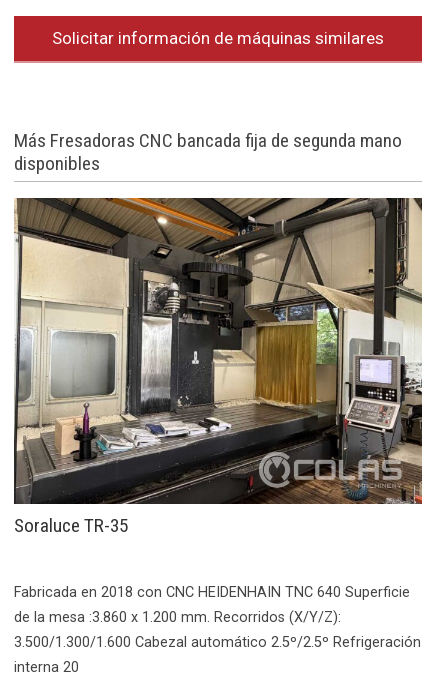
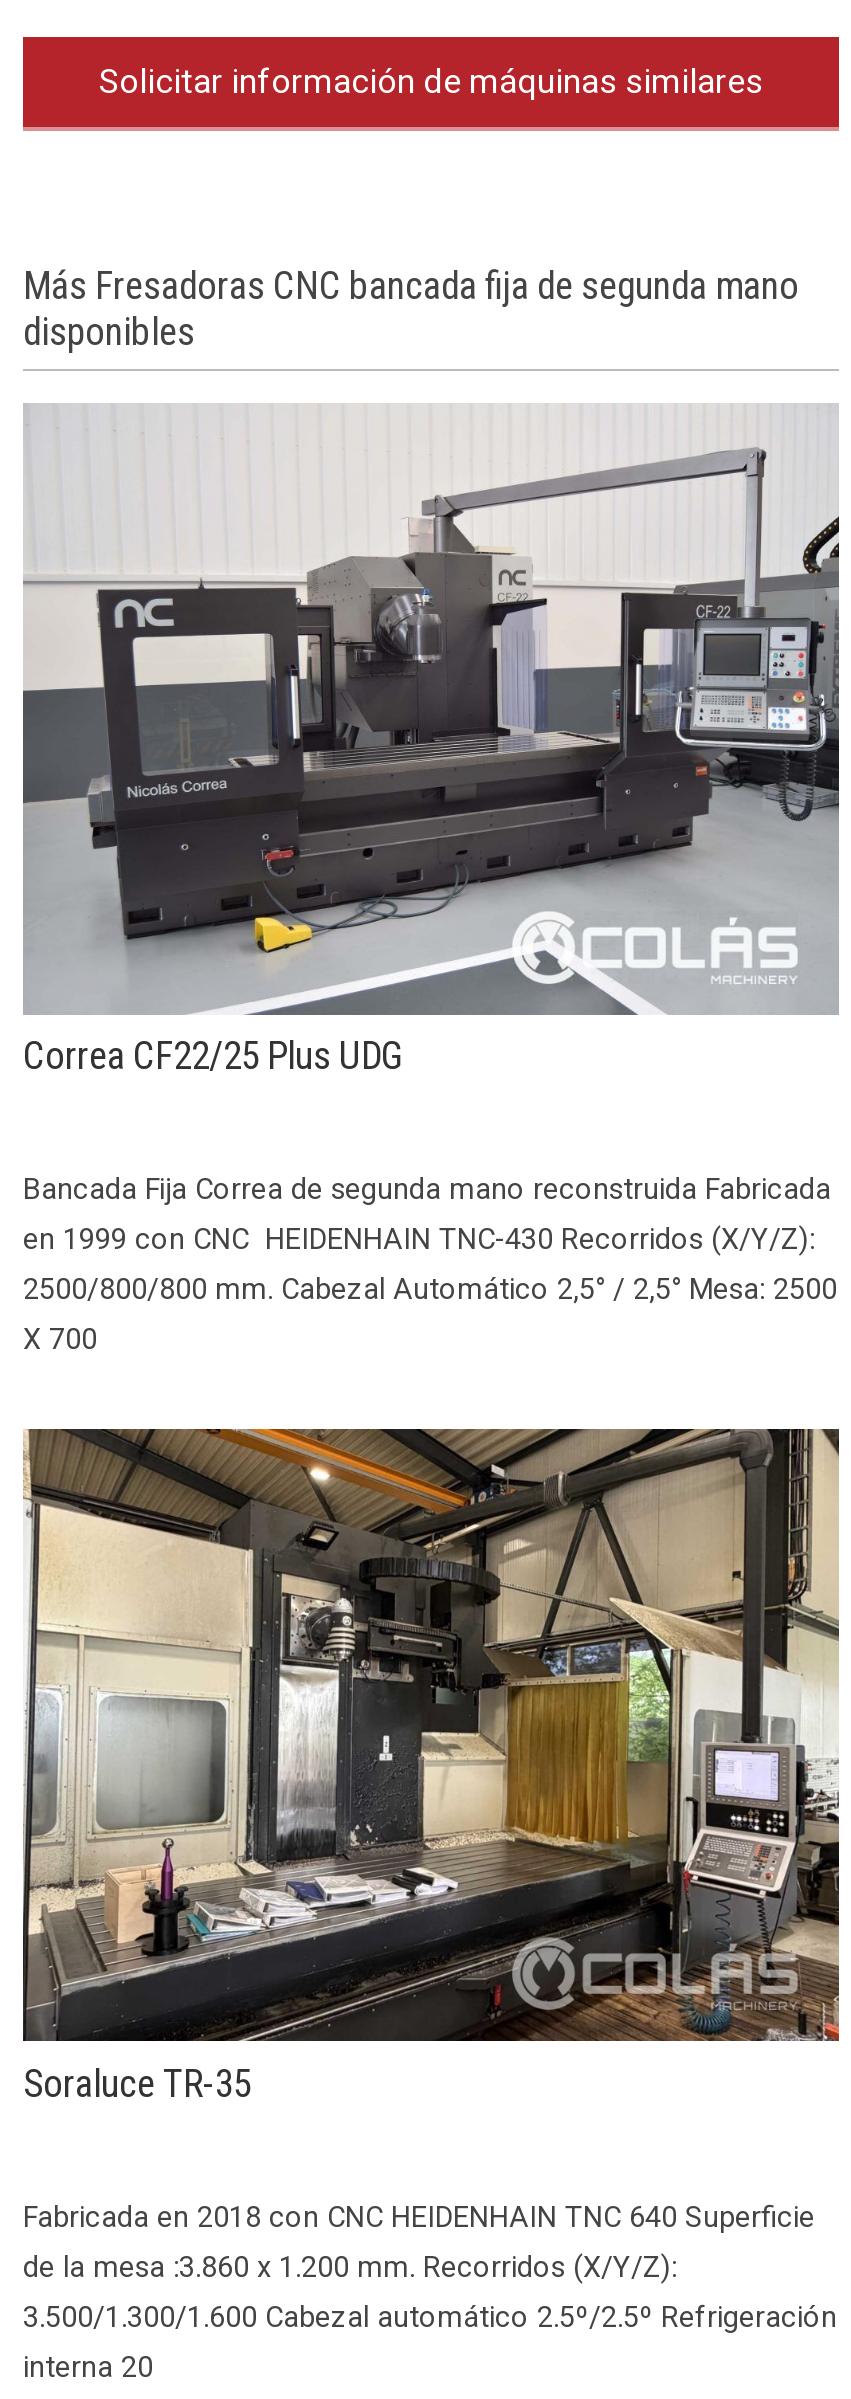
none -> [23,403,841,1357] [image] | Correa CF22/25 Plus UDG | Bancada Fija Correa de segunda mano reconstruida Fabricada | en 1999 con CNC HEIDENHAIN TNC-430 Recorridos (X/Y/Z): | 2500/800/800 mm. Cabezal Automático 2,5° / 2,5° Mesa: 2500 | X 700

